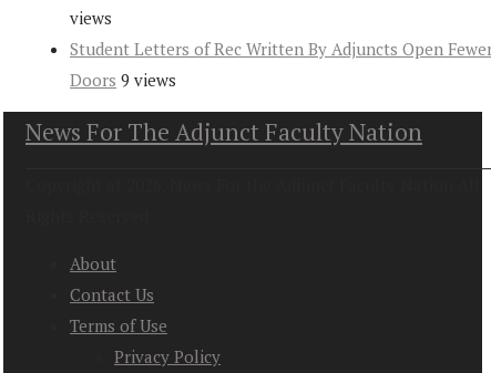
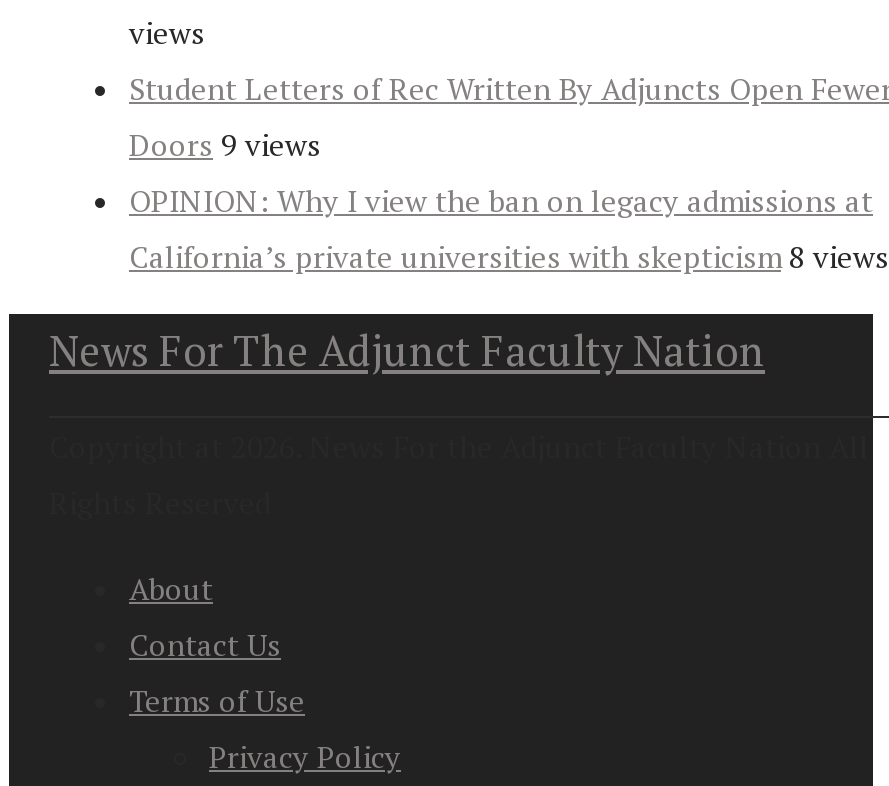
none -> [129,180,889,276] OPINION: Why I view the ban on legacy admissions at | California’s private universities with skepticism 8 views

